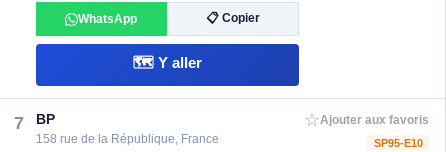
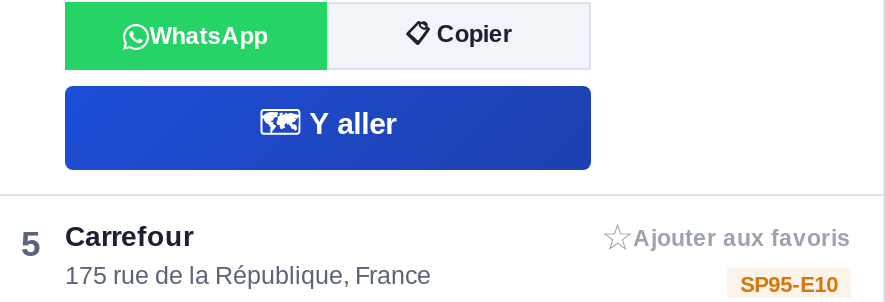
[14,111,219,146] 7 | BP | 158 rue de la République, France -> [21,221,431,289] 5 | Carrefour | 175 rue de la République, France

